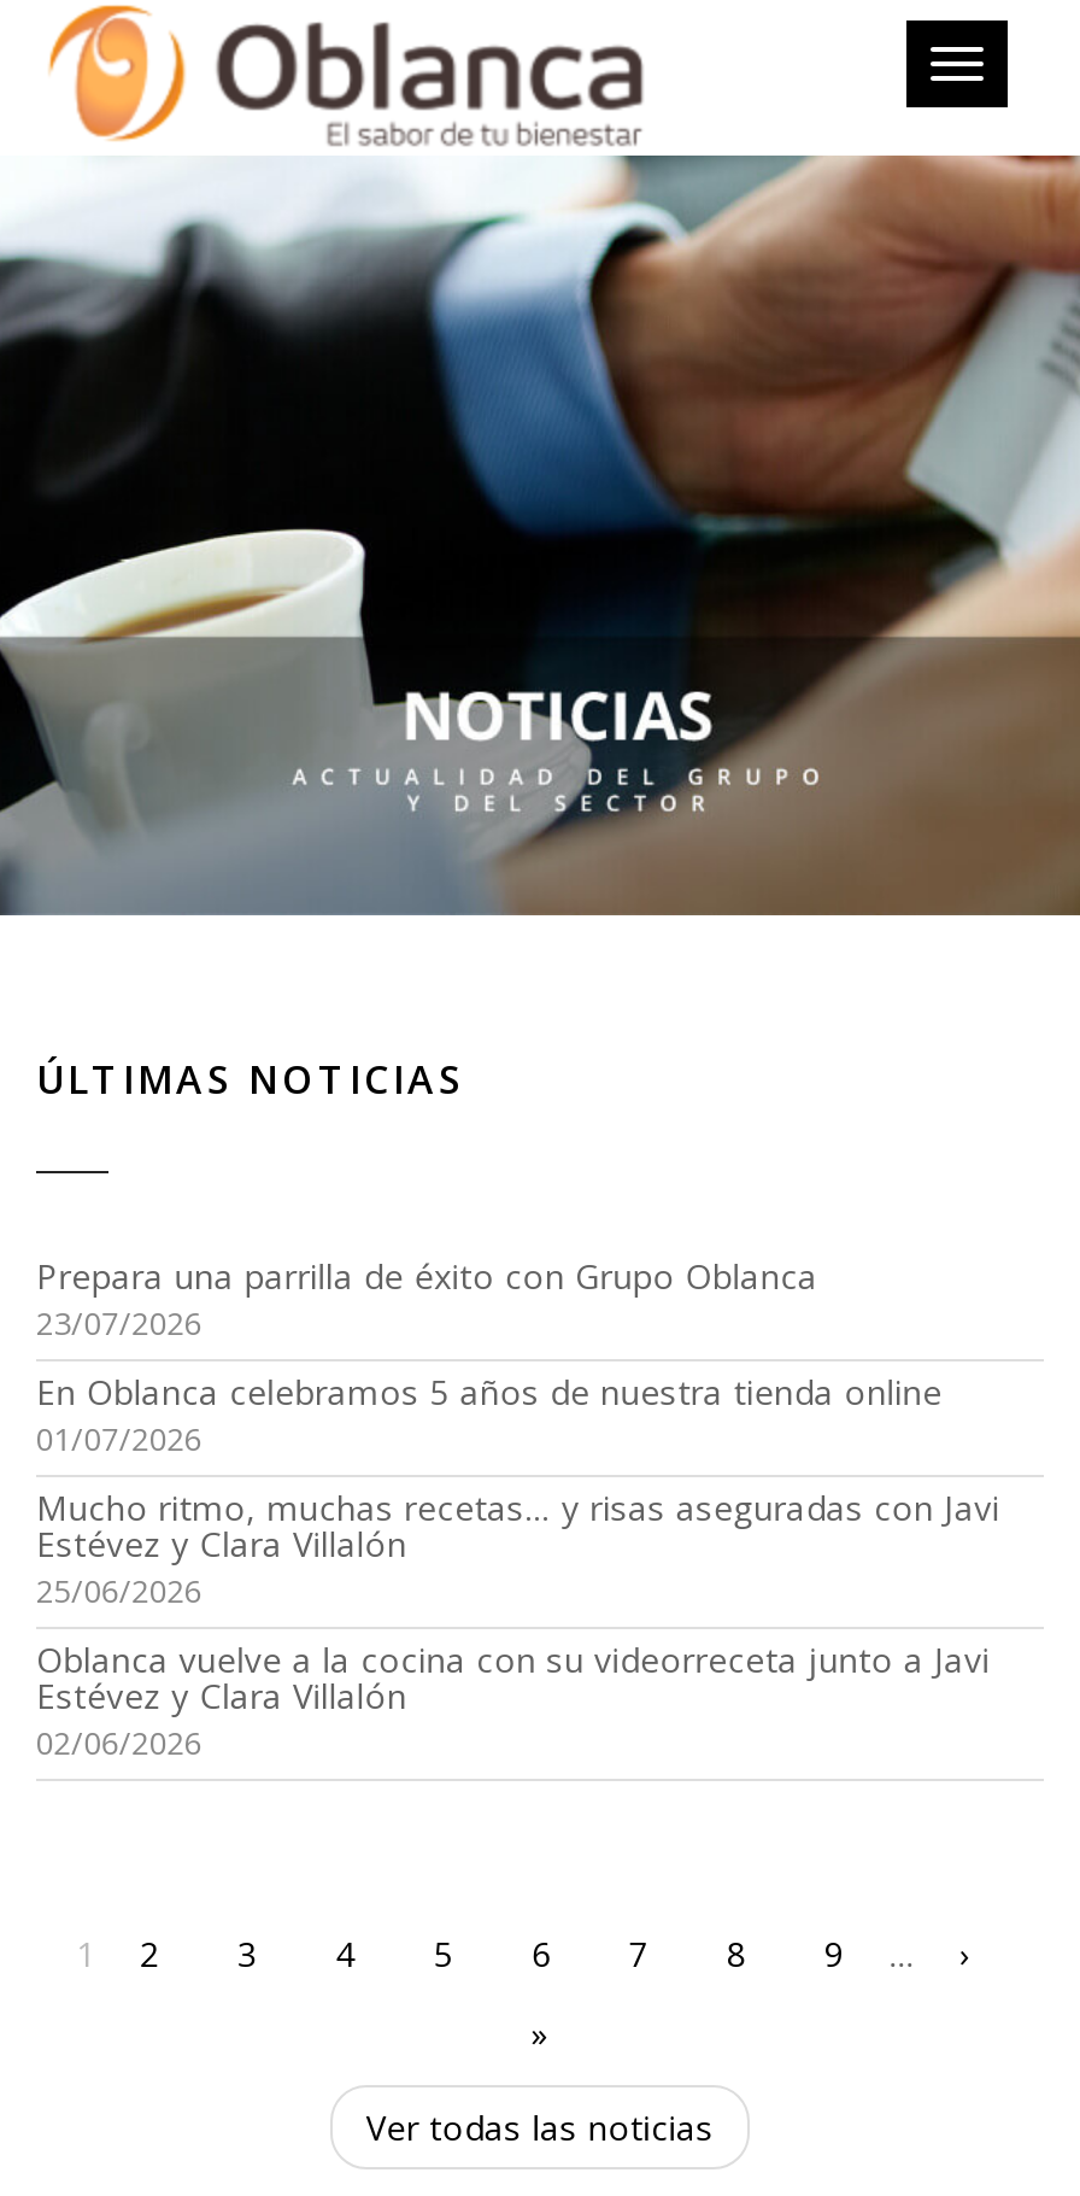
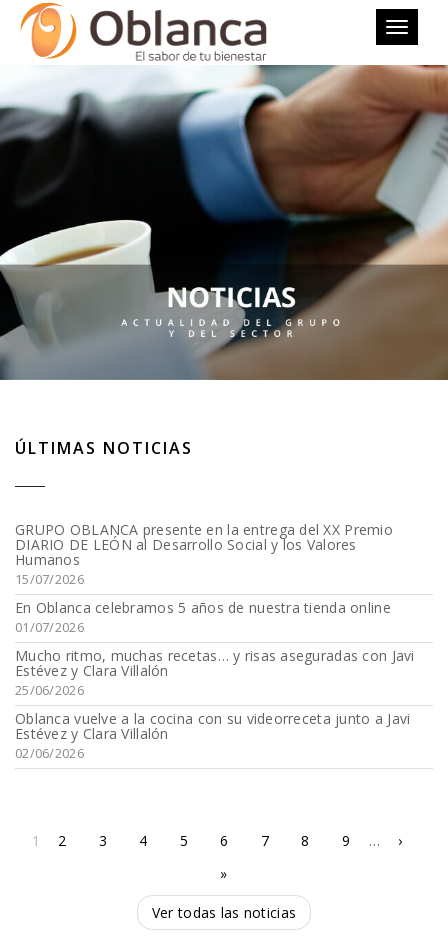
[36,1252,818,1343] Prepara una parrilla de éxito con Grupo Oblanca | 23/07/2026 -> [15,519,393,587] GRUPO OBLANCA presente en la entrega del XX Premio | DIARIO DE LEÓN al Desarrollo Social y los Valores | Humanos | 15/07/2026

